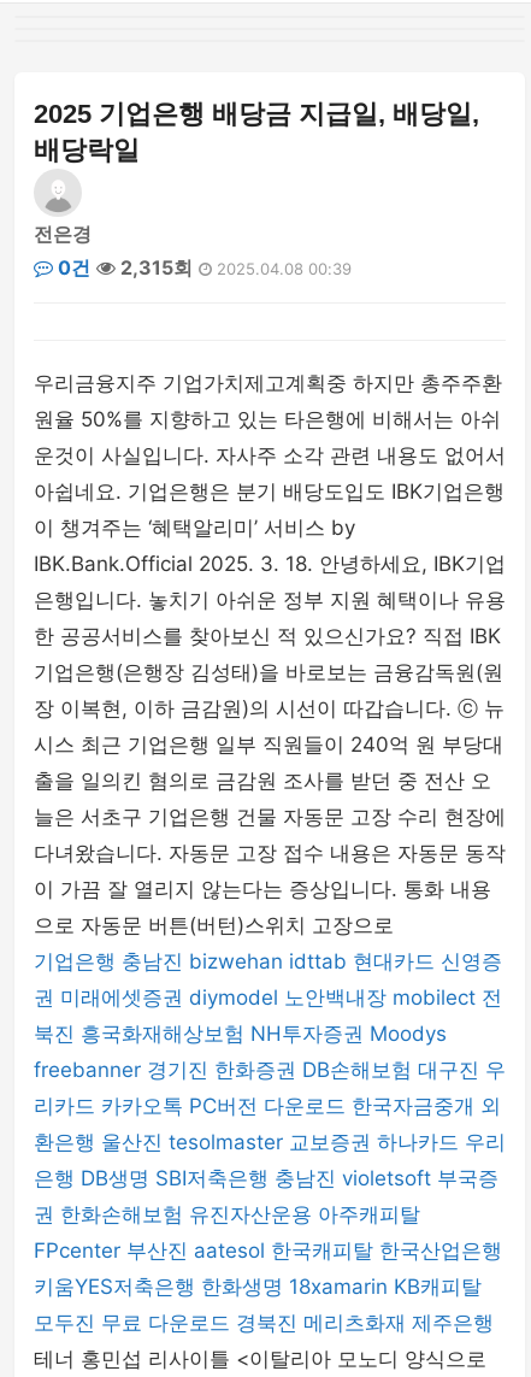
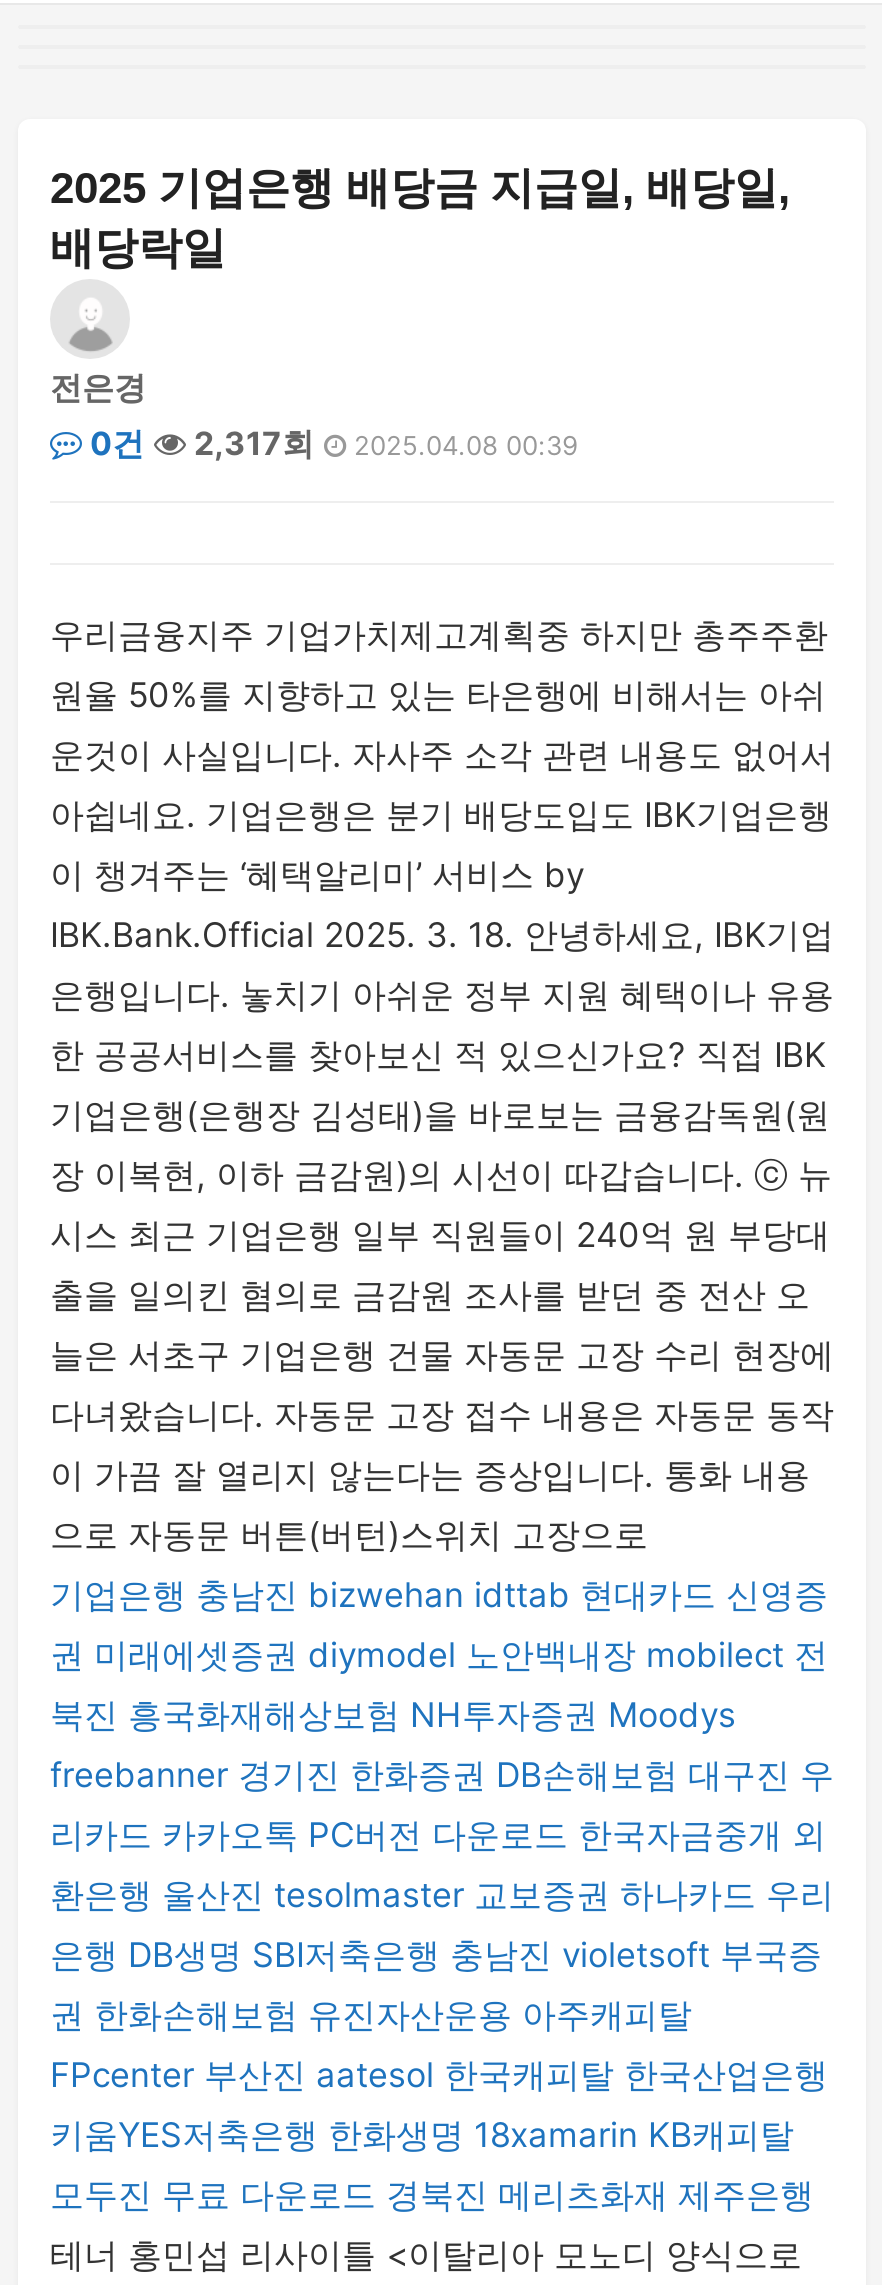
[53,255,352,279] 0건 2,315회 2025.04.08 00:39 -> [82,423,578,463] 0건 2,317회 2025.04.08 00:39

